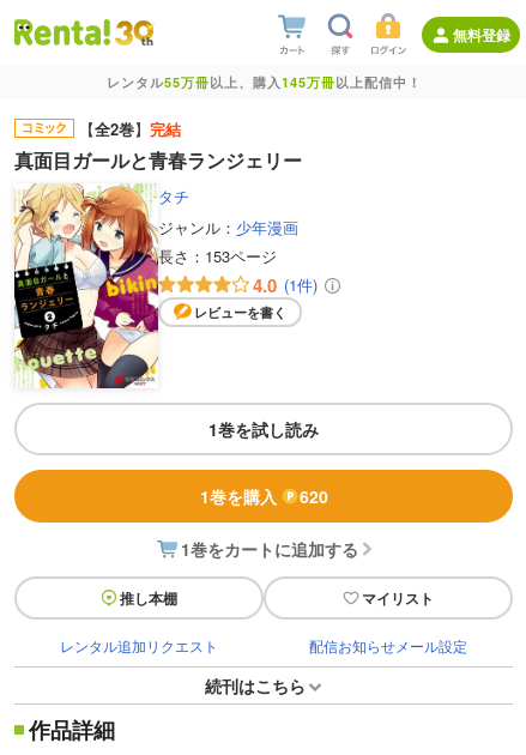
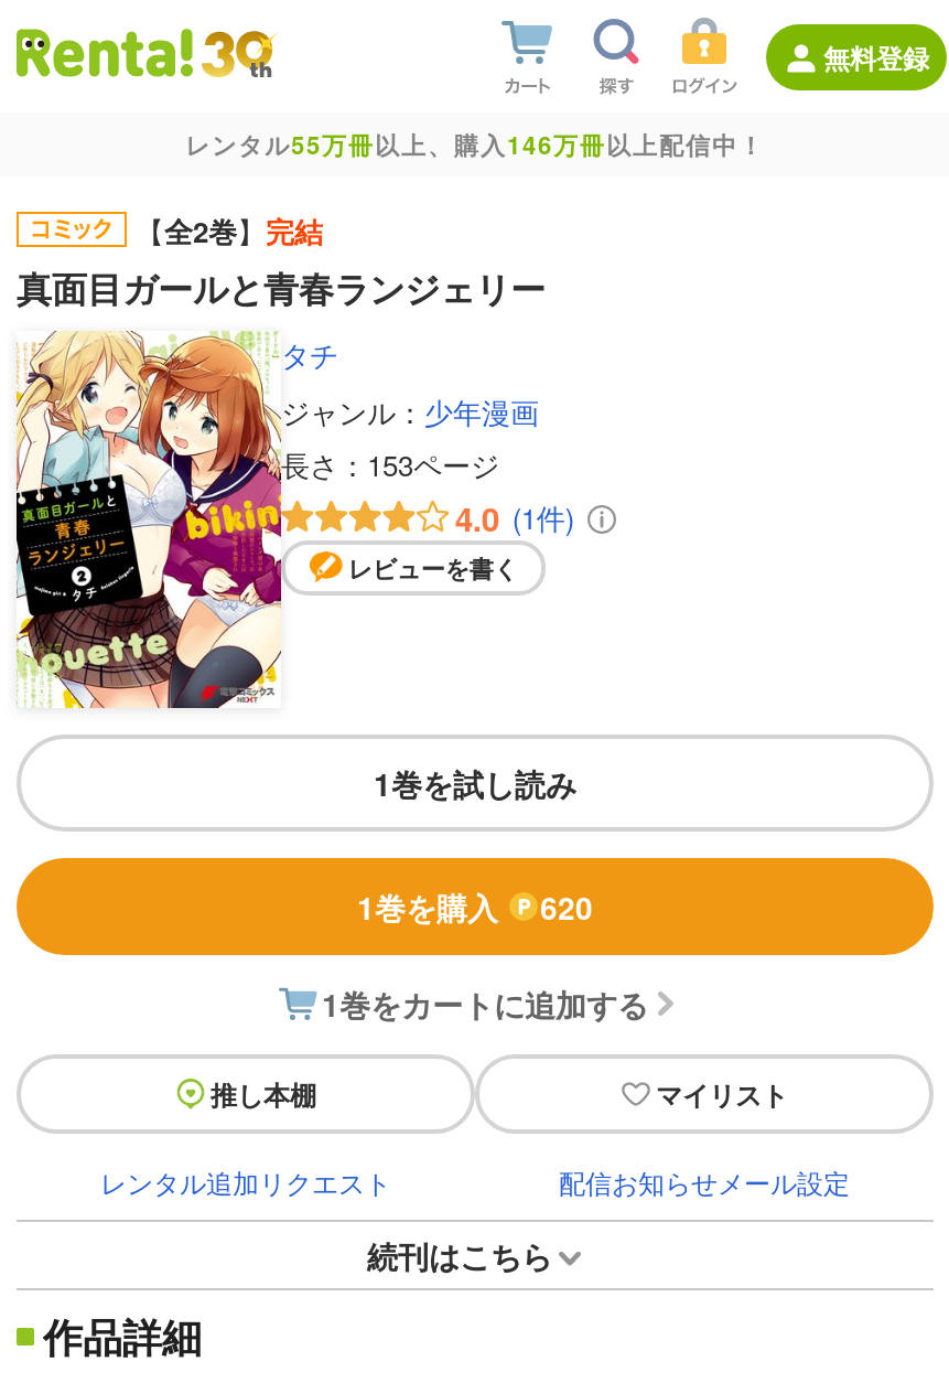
[106,73,421,91] レンタル55万冊以上、購入145万冊以上配信中！ -> [185,128,765,161] レンタル55万冊以上、購入146万冊以上配信中！

